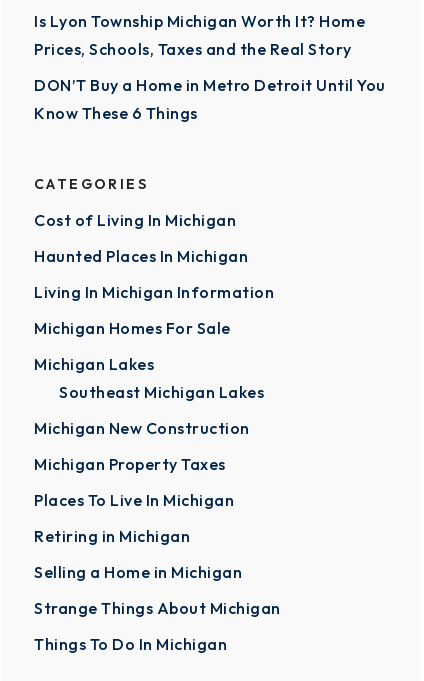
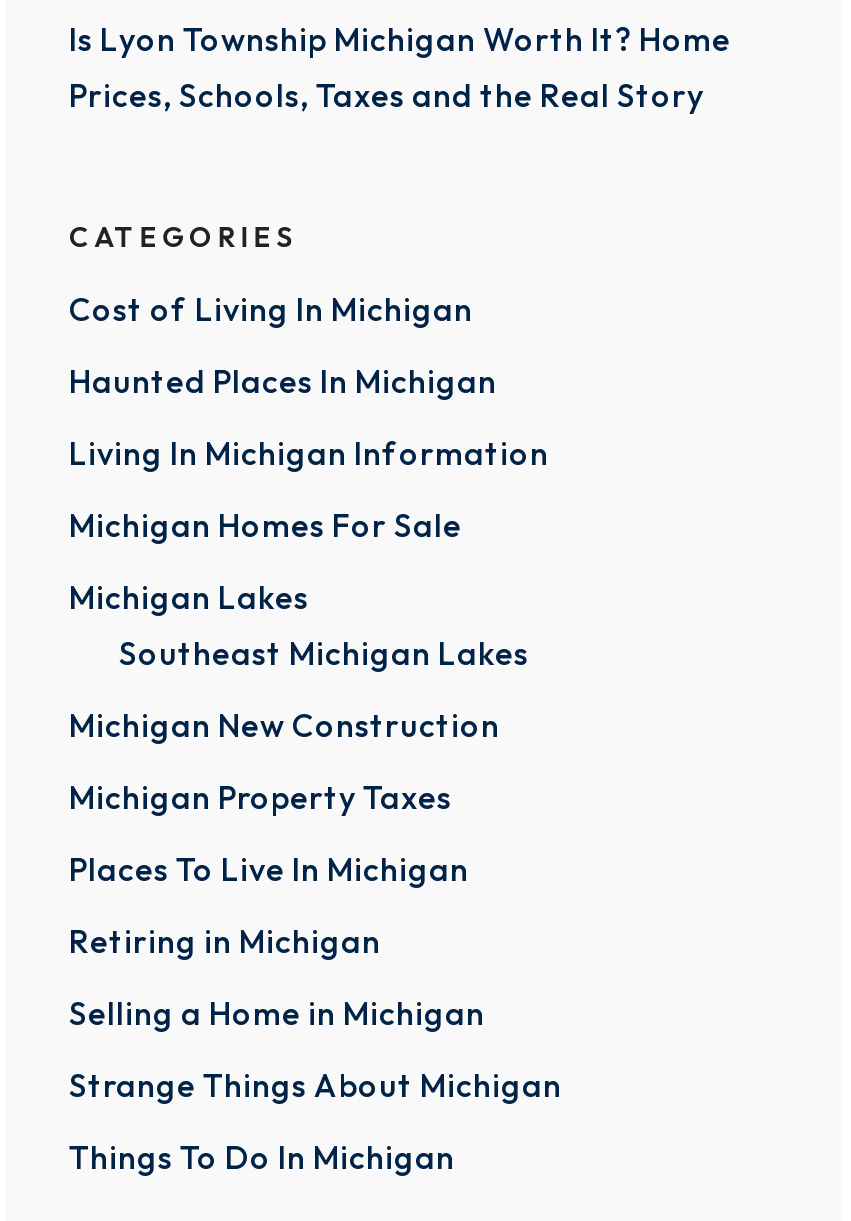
[34,75,385,123] DON’T Buy a Home in Metro Detroit Until You | Know These 6 Things -> none

